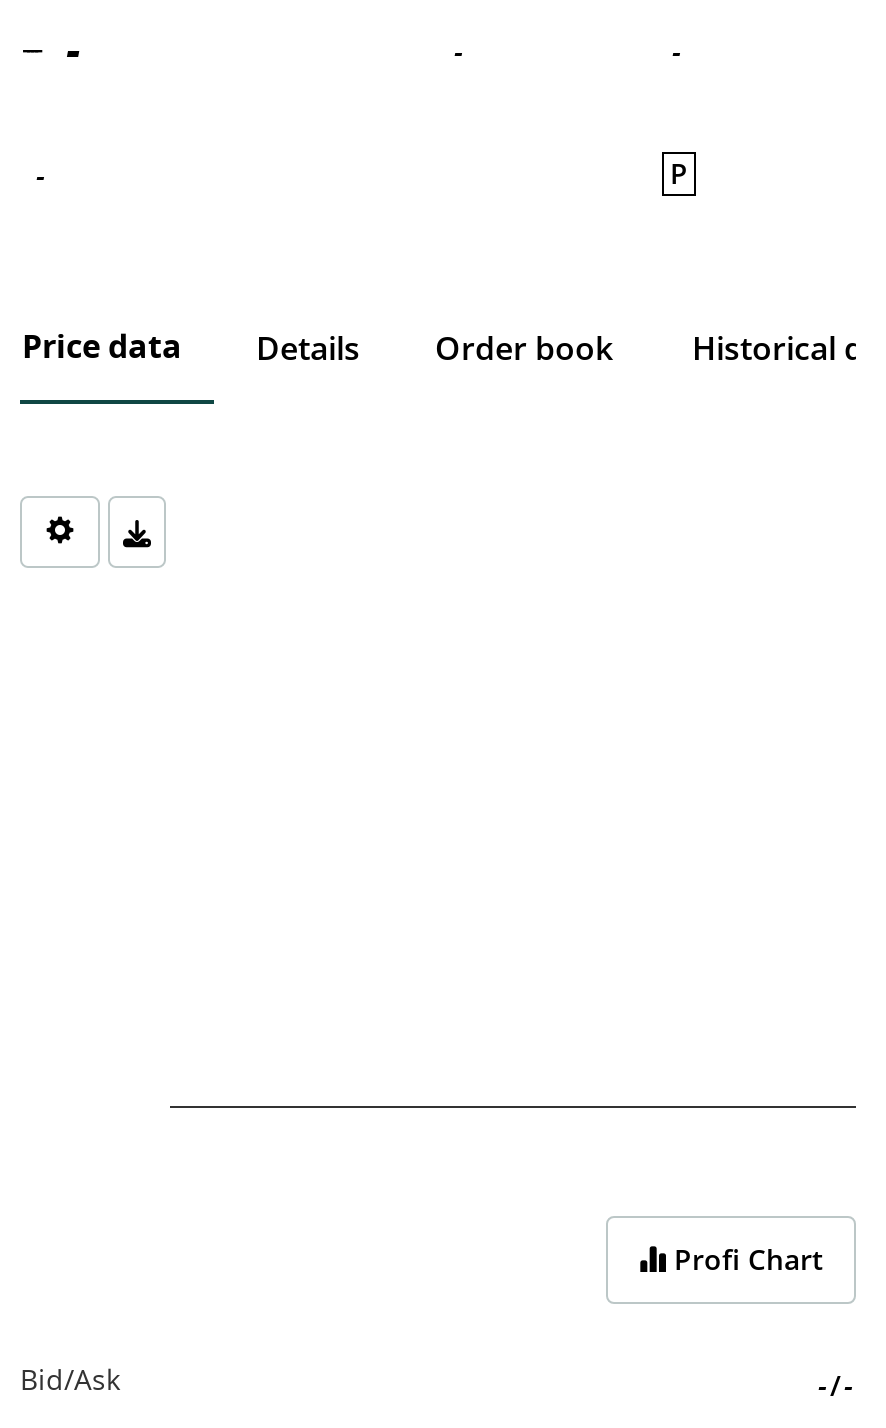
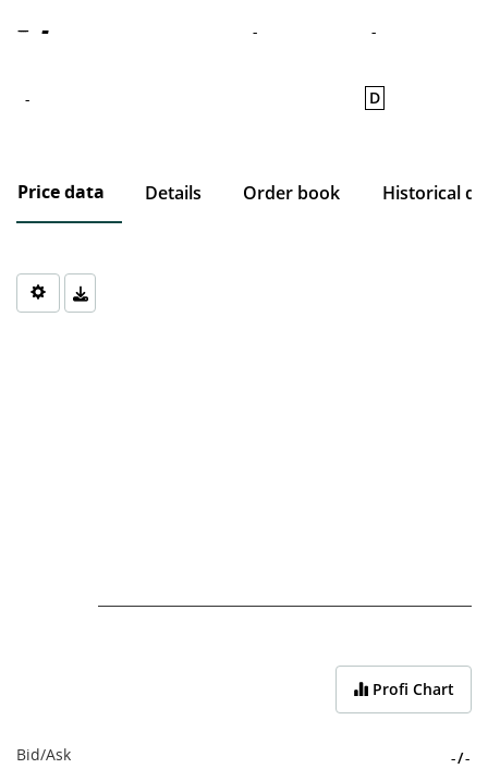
[670,154,688,192] P -> [369,87,380,108] D

